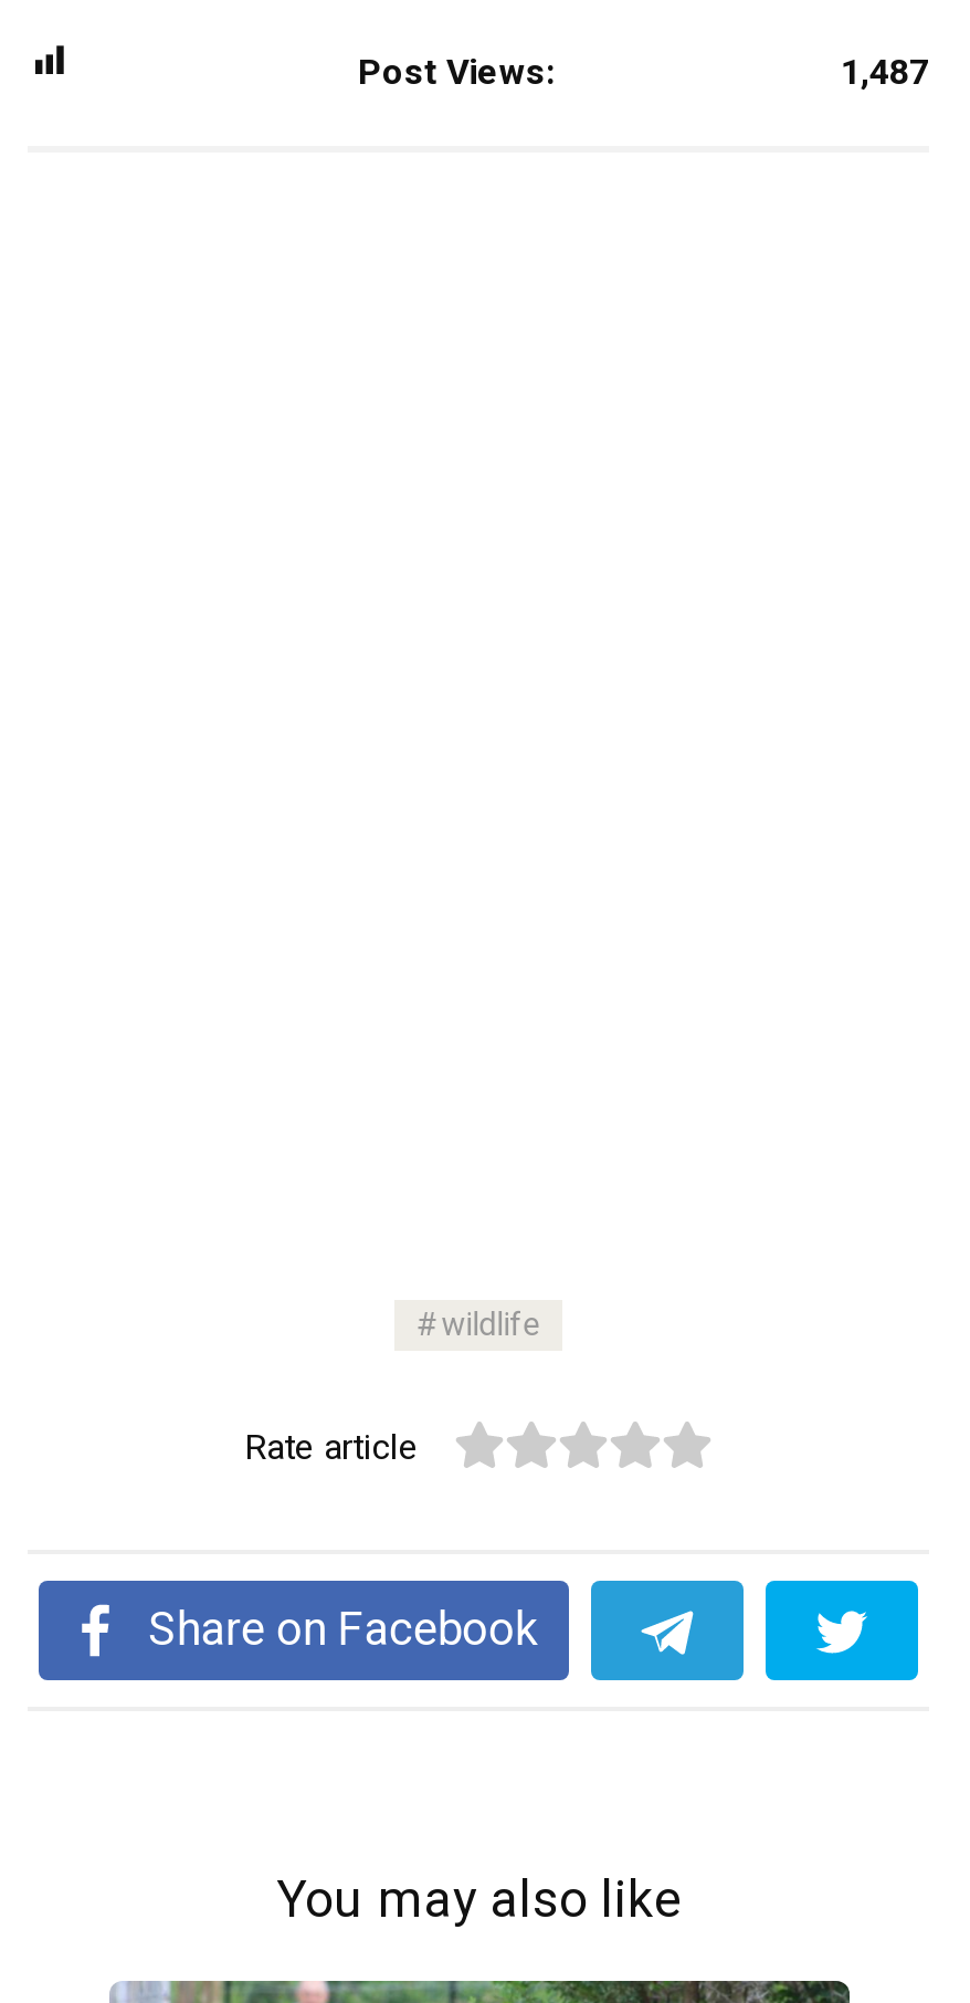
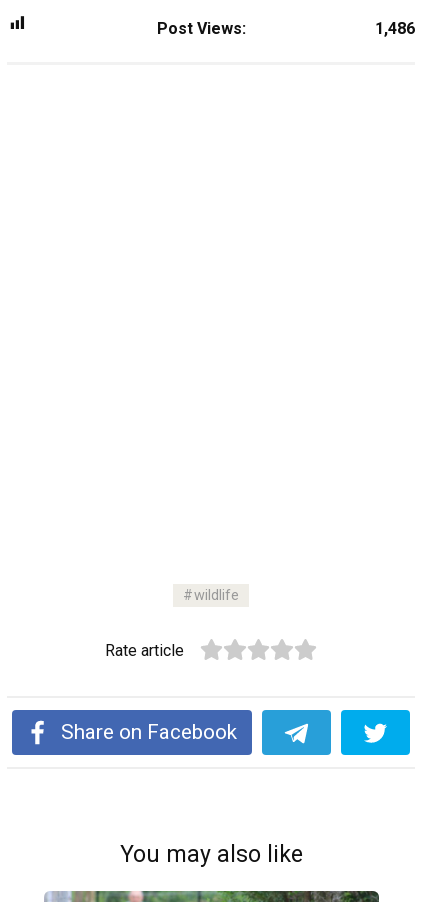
[841,51,929,93] 1,487 -> [375,19,415,38] 1,486

